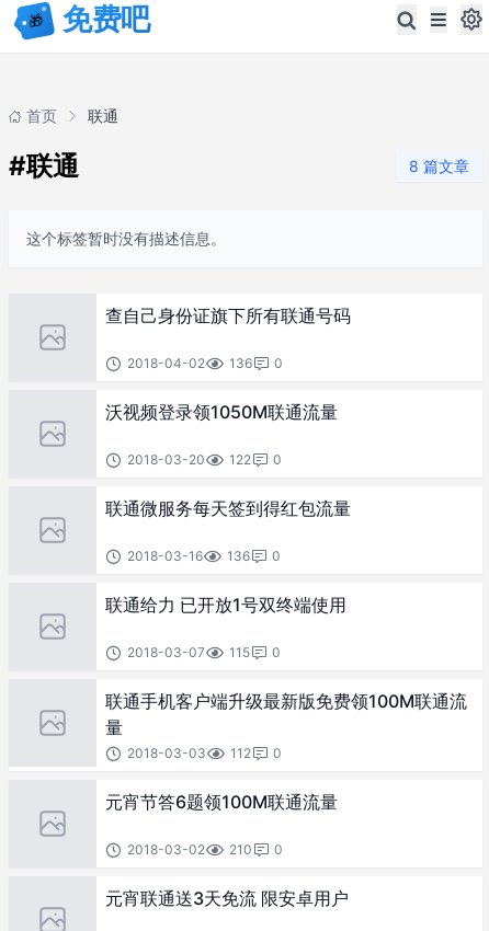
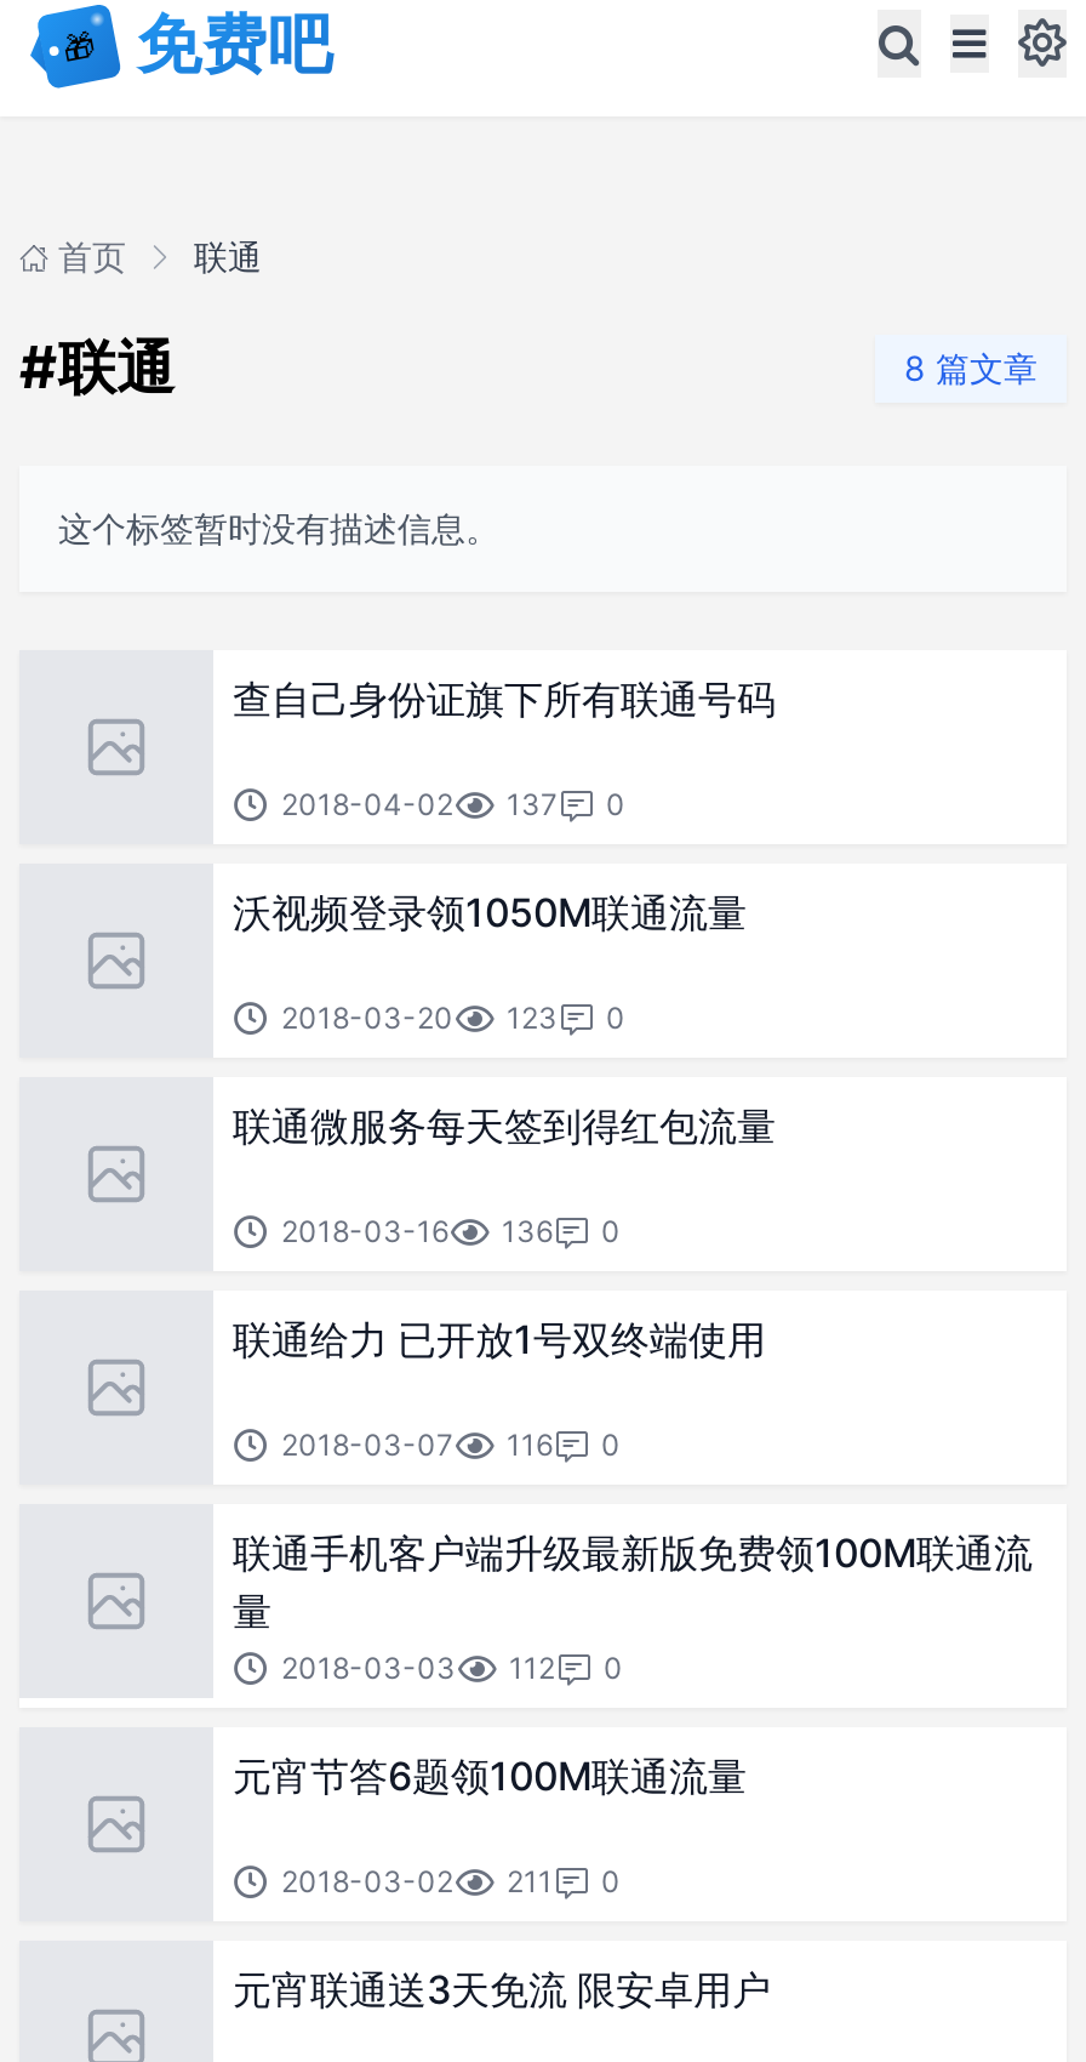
[127,355,283,371] 2018-04-02 136 0 -> [281,786,625,822] 2018-04-02 137 0
[127,451,282,468] 2018-03-20 122 0 -> [281,999,625,1036] 2018-03-20 123 0
[127,644,281,660] 2018-03-07 115 0 -> [281,1426,621,1463] 2018-03-07 116 0
[127,841,283,858] 2018-03-02 210 0 -> [281,1863,621,1899] 2018-03-02 211 0

